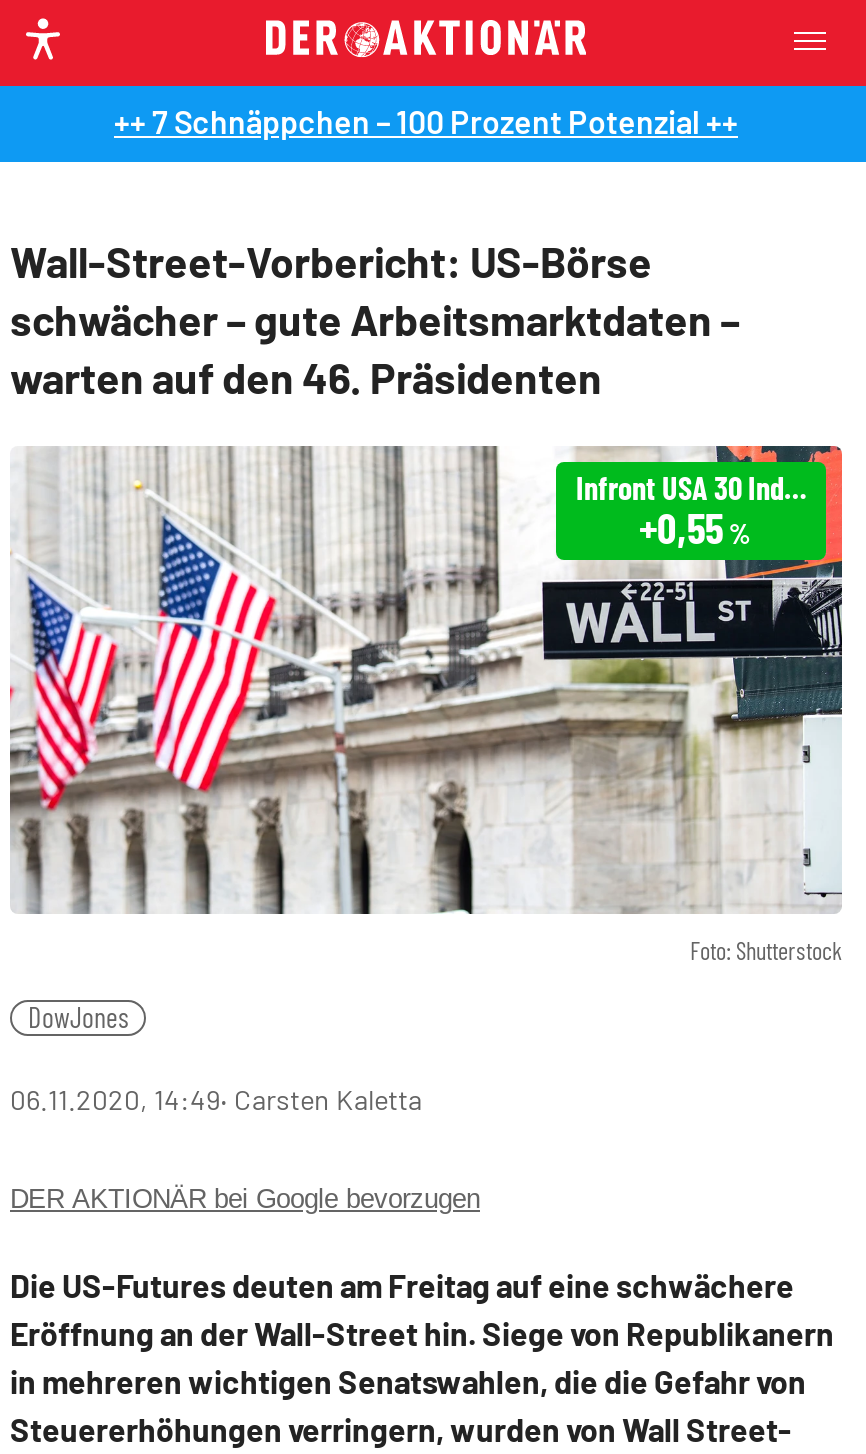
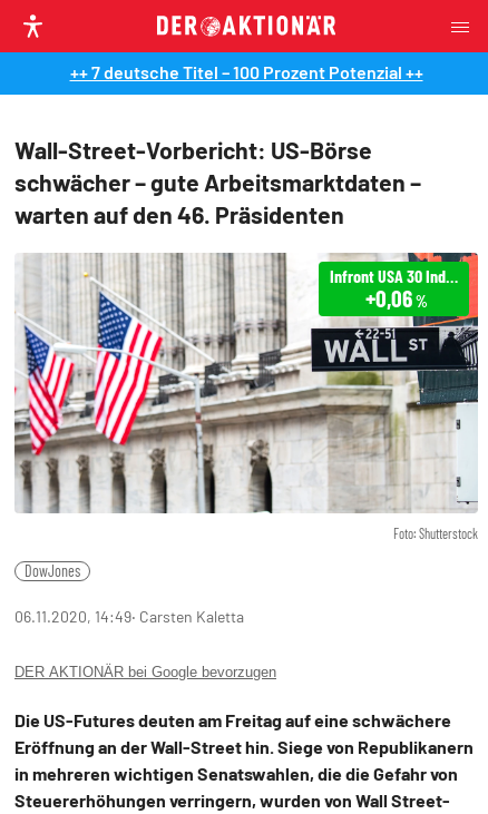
[114,102,738,140] ++ 7 Schnäppchen – 100 Prozent Potenzial ++ -> [70,61,423,82] ++ 7 deutsche Titel – 100 Prozent Potenzial ++
[639,502,751,552] +0,55 % -> [365,284,427,312] +0,06 %

